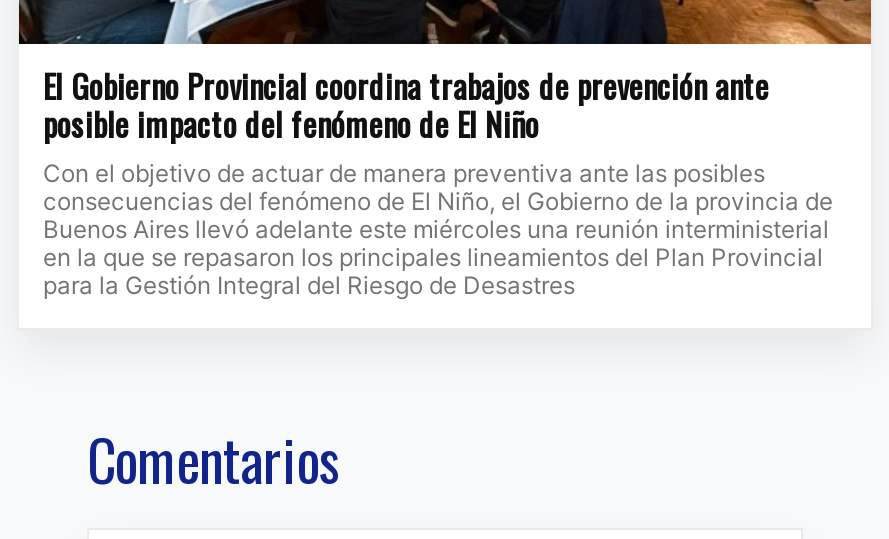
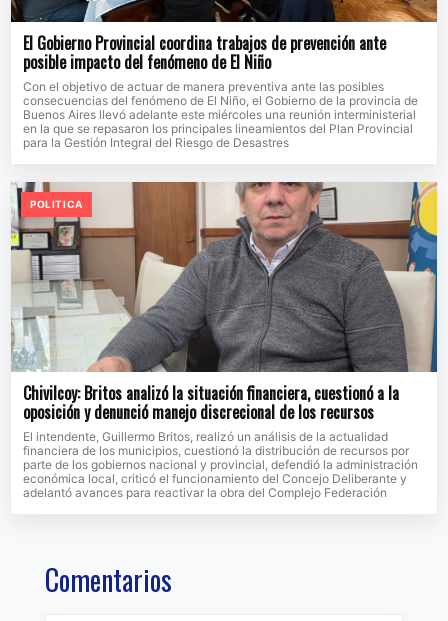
none -> [10,181,438,373] [image] | POLITICA
none -> [23,381,418,500] Chivilcoy: Britos analizó la situación financiera, cuestionó a la | oposición y denunció manejo discrecional de los recursos | El intendente, Guillermo Britos, realizó un análisis de la actualidad | financiera de los municipios, cuestionó la distribución de recursos por | parte de los gobiernos nacional y provincial, defendió la administración | económica local, criticó el funcionamiento del Concejo Deliberante y | adelantó avances para reactivar la obra del Complejo Federación

